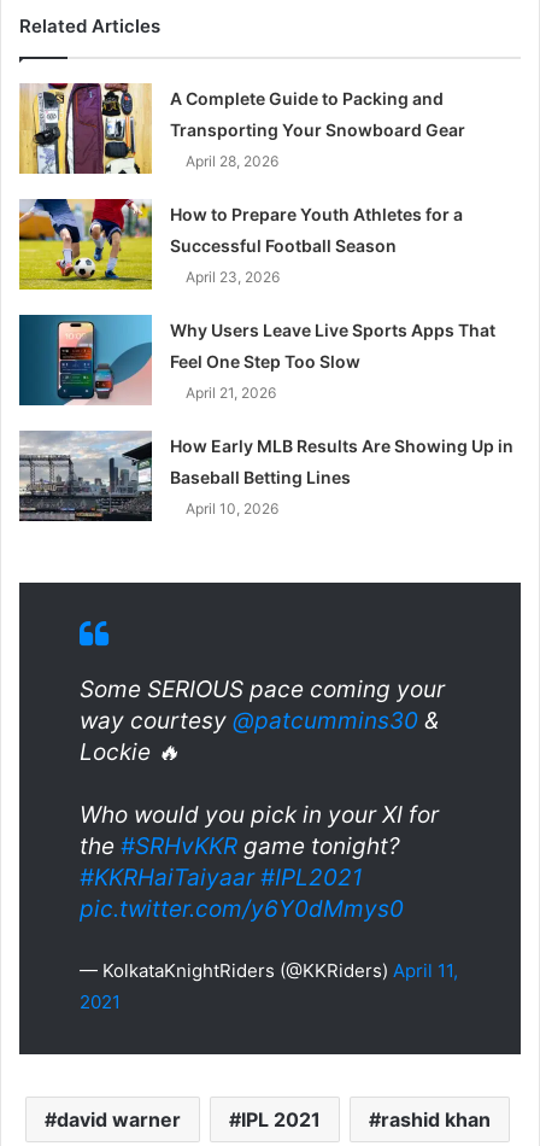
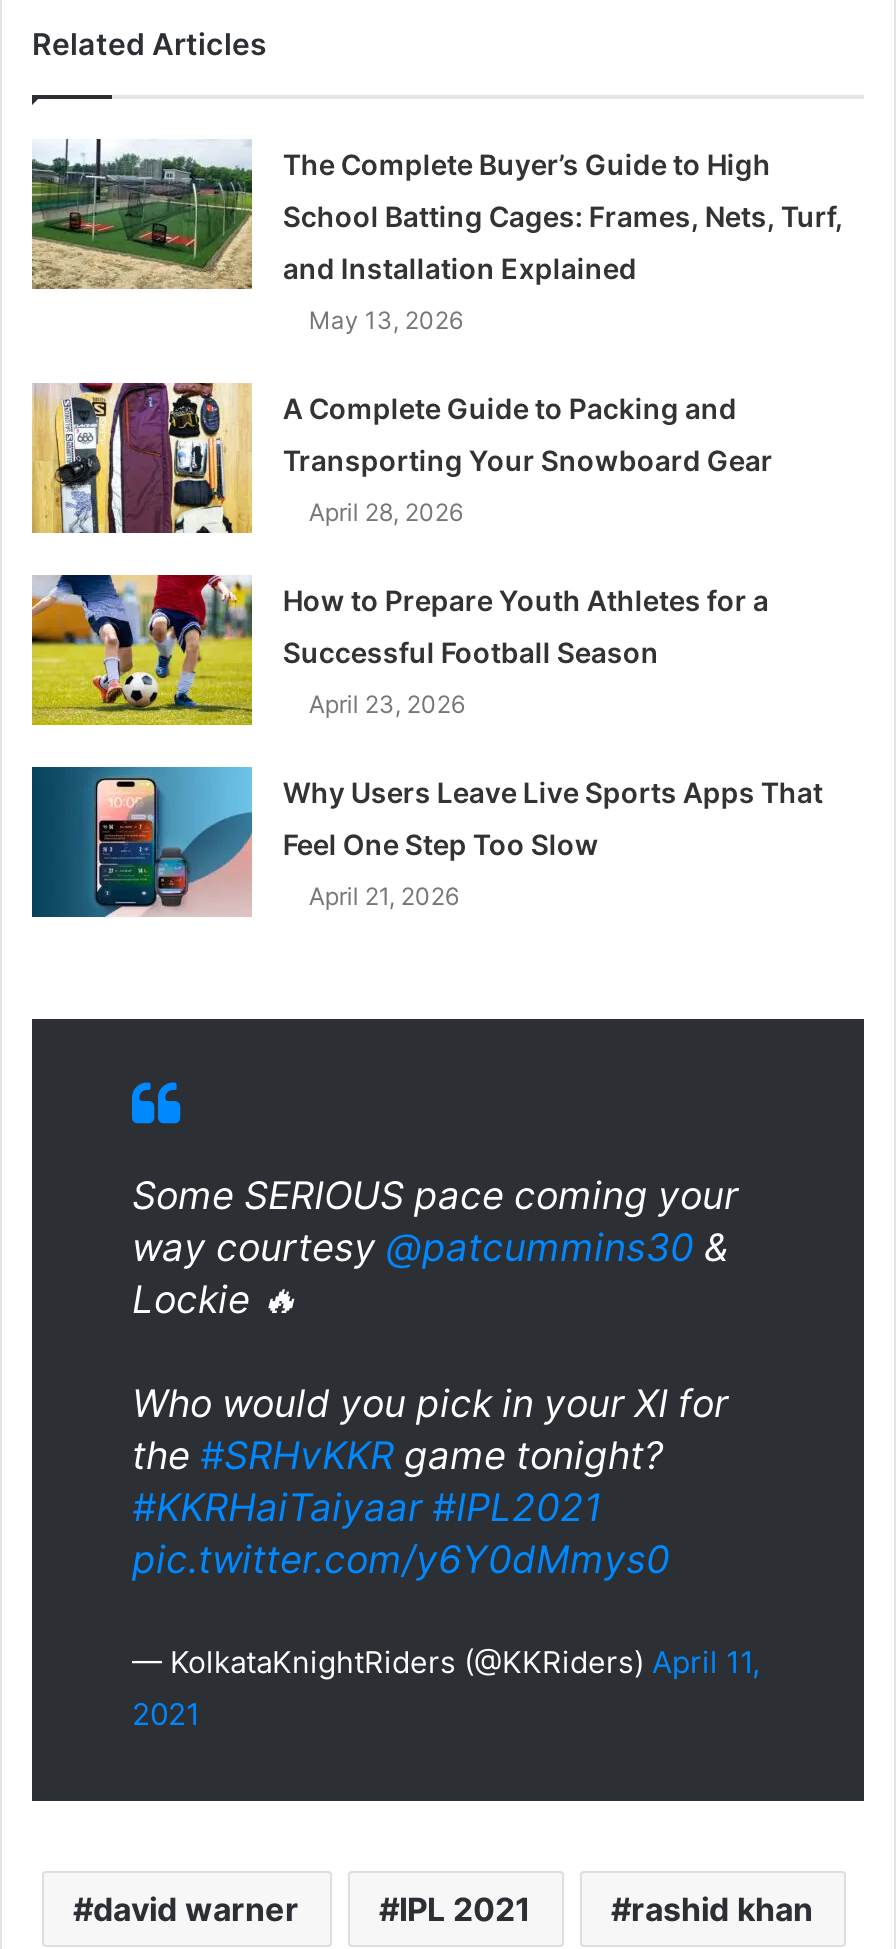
none -> [30,138,843,336] [image] | The Complete Buyer’s Guide to High | School Batting Cages: Frames, Nets, Turf, | and Installation Explained | May 13, 2026
moved [18,81,496,402] -> [30,380,823,912]: [image] | A Complete Guide to Packing and | Transporting Your Snowboard Gear | ... | Feel One Step Too Slow | April 21, 2026
[19,431,514,522] [image] | How Early MLB Results Are Showing Up in | Baseball Betting Lines | April 10, 2026 -> none

